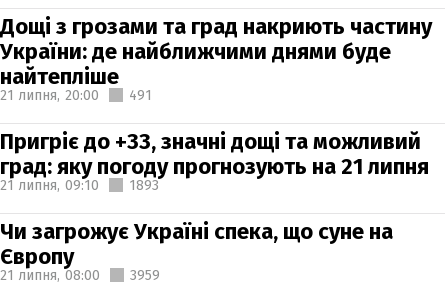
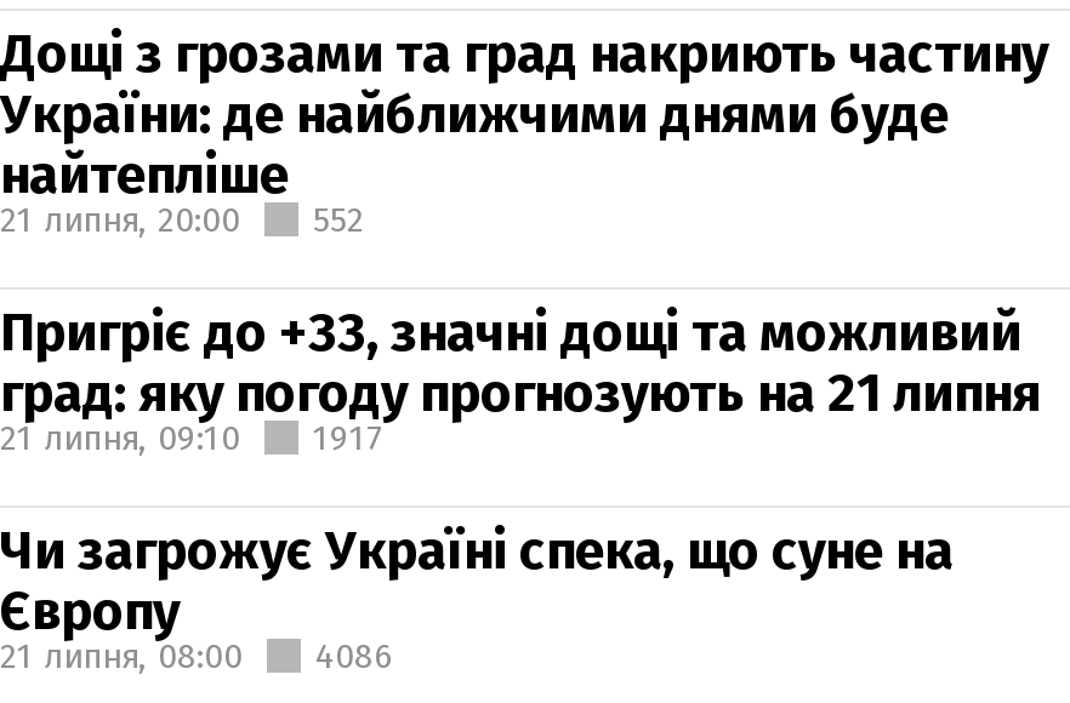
[0,86,152,103] 21 липня, 20:00 491 -> [0,199,364,240] 21 липня, 20:00 552
[129,176,159,193] 1893 -> [313,417,383,458] 1917
[0,266,160,283] 21 липня, 08:00 3959 -> [0,635,393,676] 21 липня, 08:00 4086

